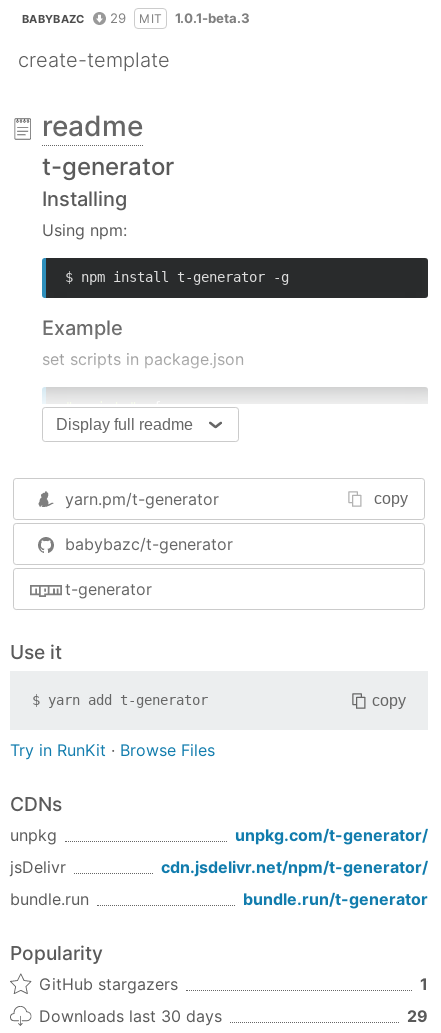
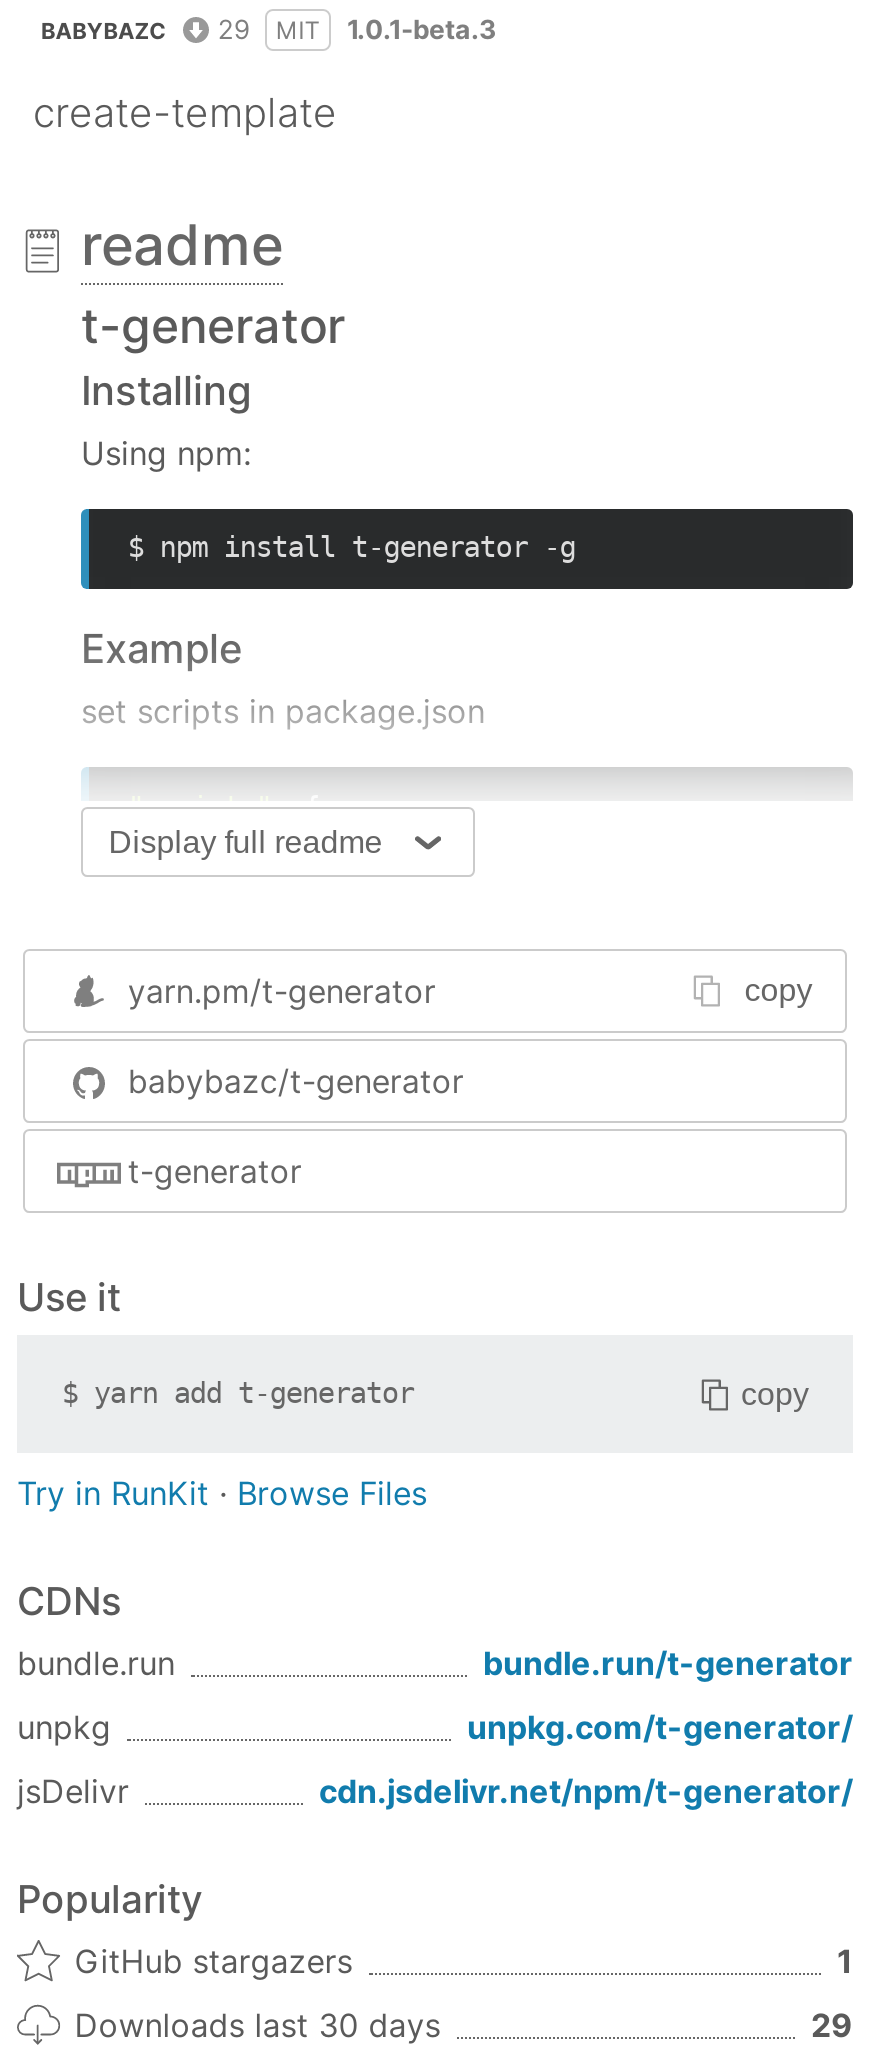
moved [10,825,428,877] -> [17,1708,853,1812]: unpkg | unpkg.com/t-generator/ | jsDelivr | cdn.jsdelivr.net/npm/t-generator/
moved [10,889,428,909] -> [17,1644,853,1684]: bundle.run | bundle.run/t-generator

